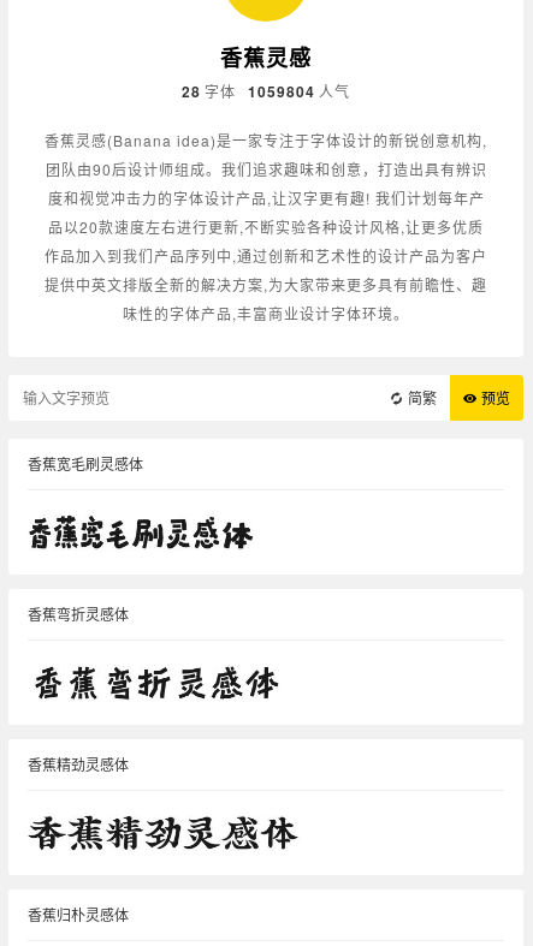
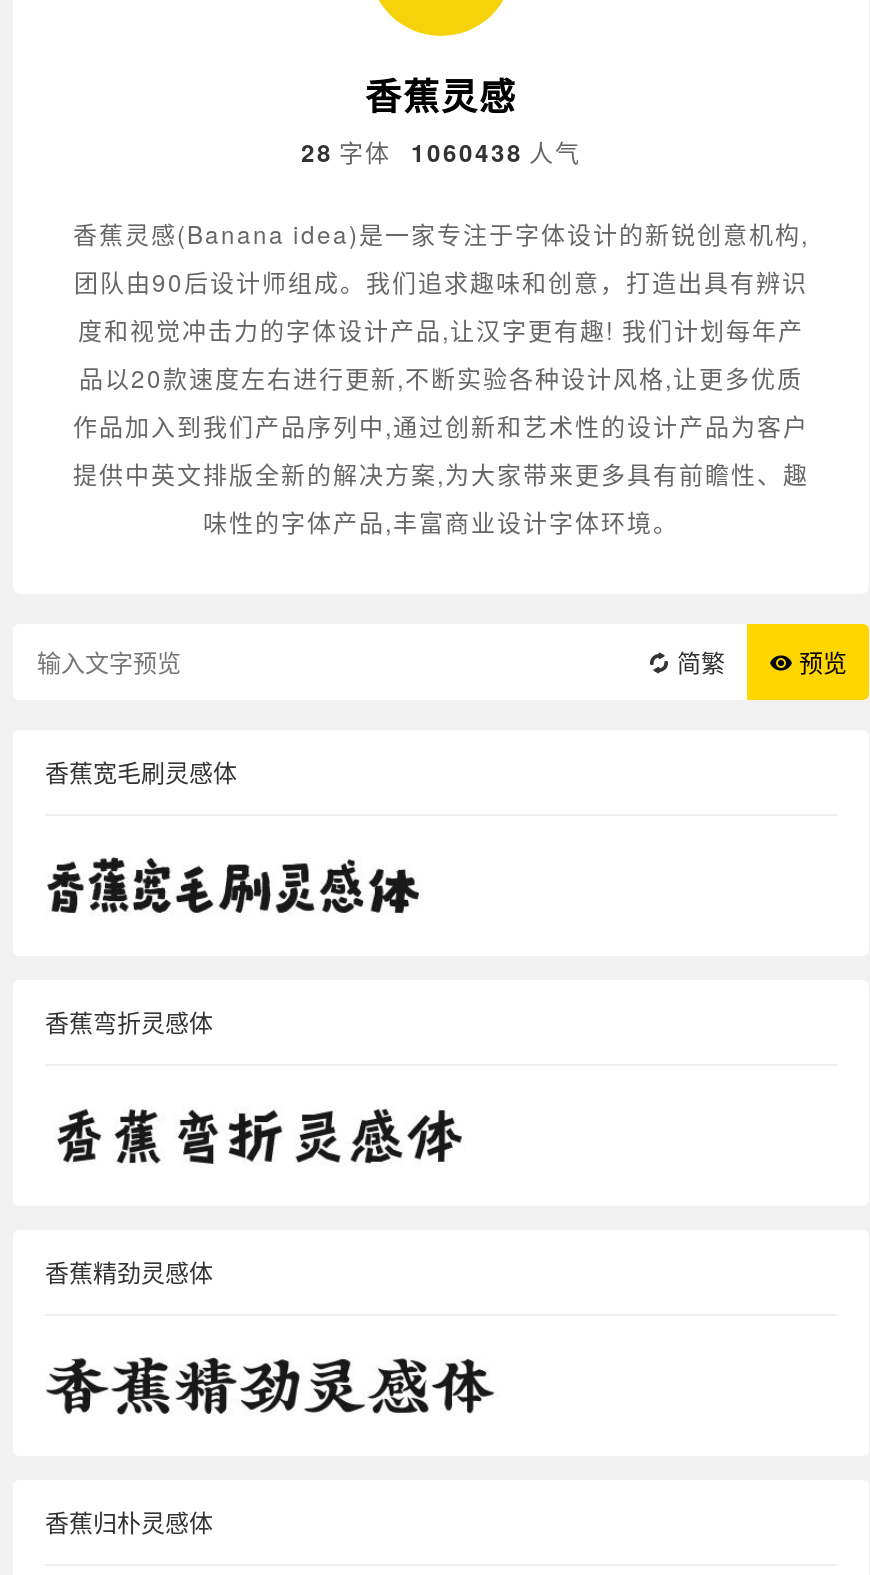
[182,81,350,102] 28 字体 1059804 人气 -> [301,134,581,170] 28 字体 1060438 人气

